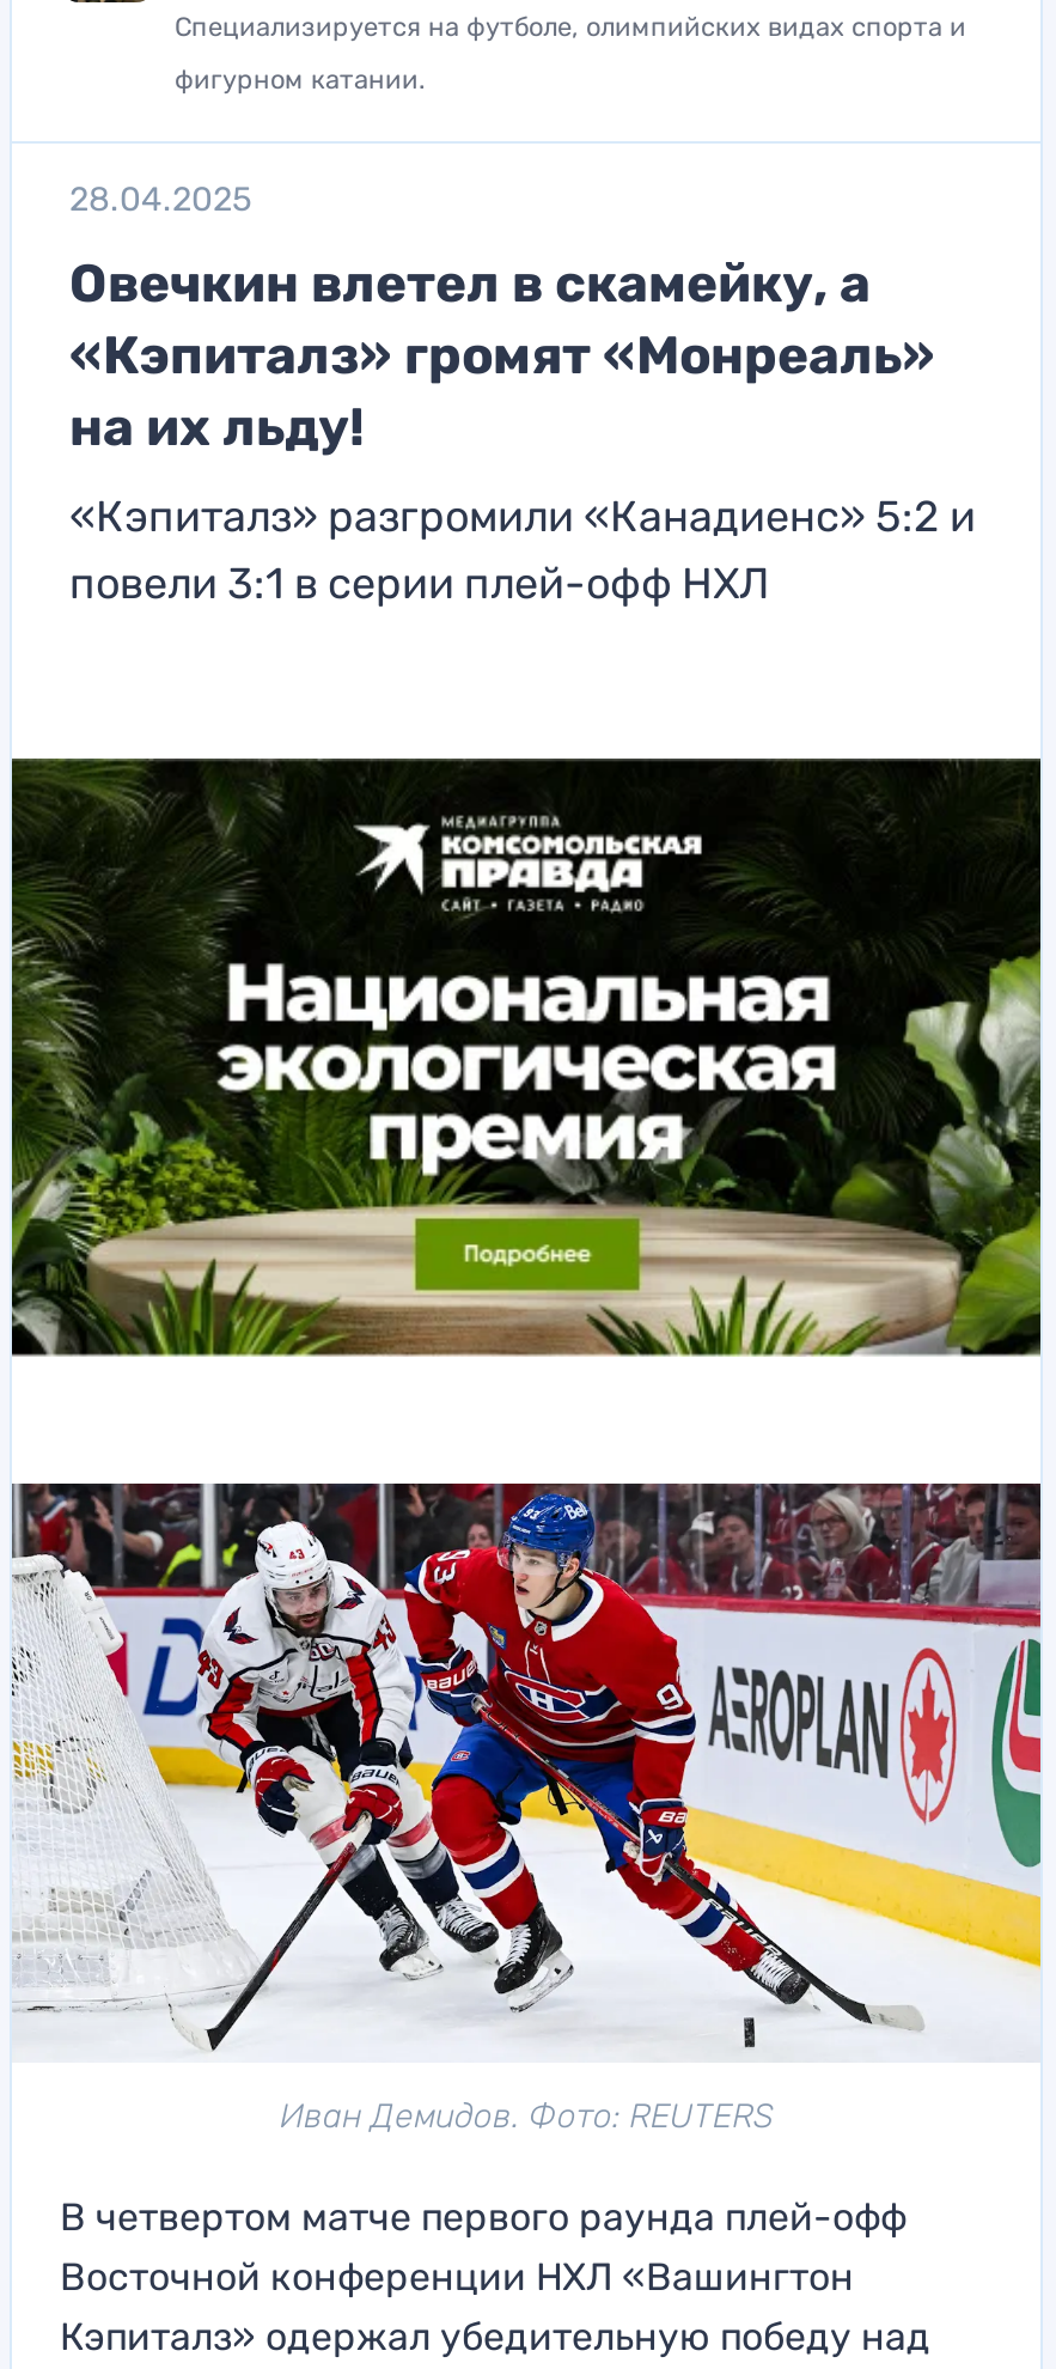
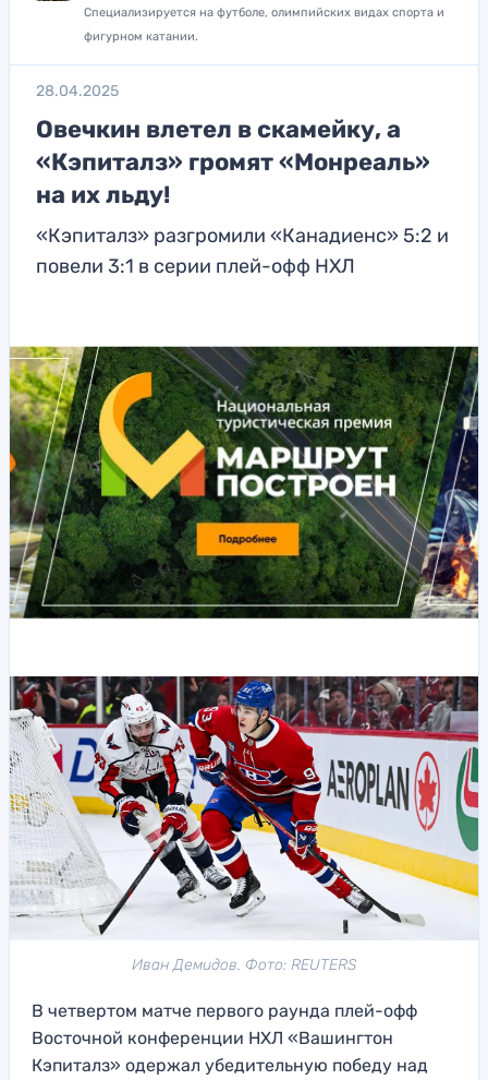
[10,756,1043,1357] [image] -> [9,346,479,620] [image]

